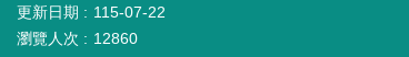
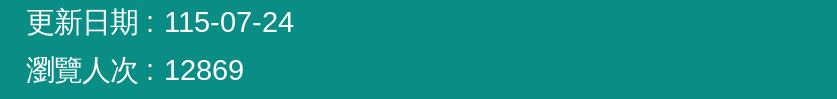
[93,3,166,21] 115-07-22 -> [164,6,294,38] 115-07-24
[93,30,138,47] 12860 -> [164,54,244,86] 12869

